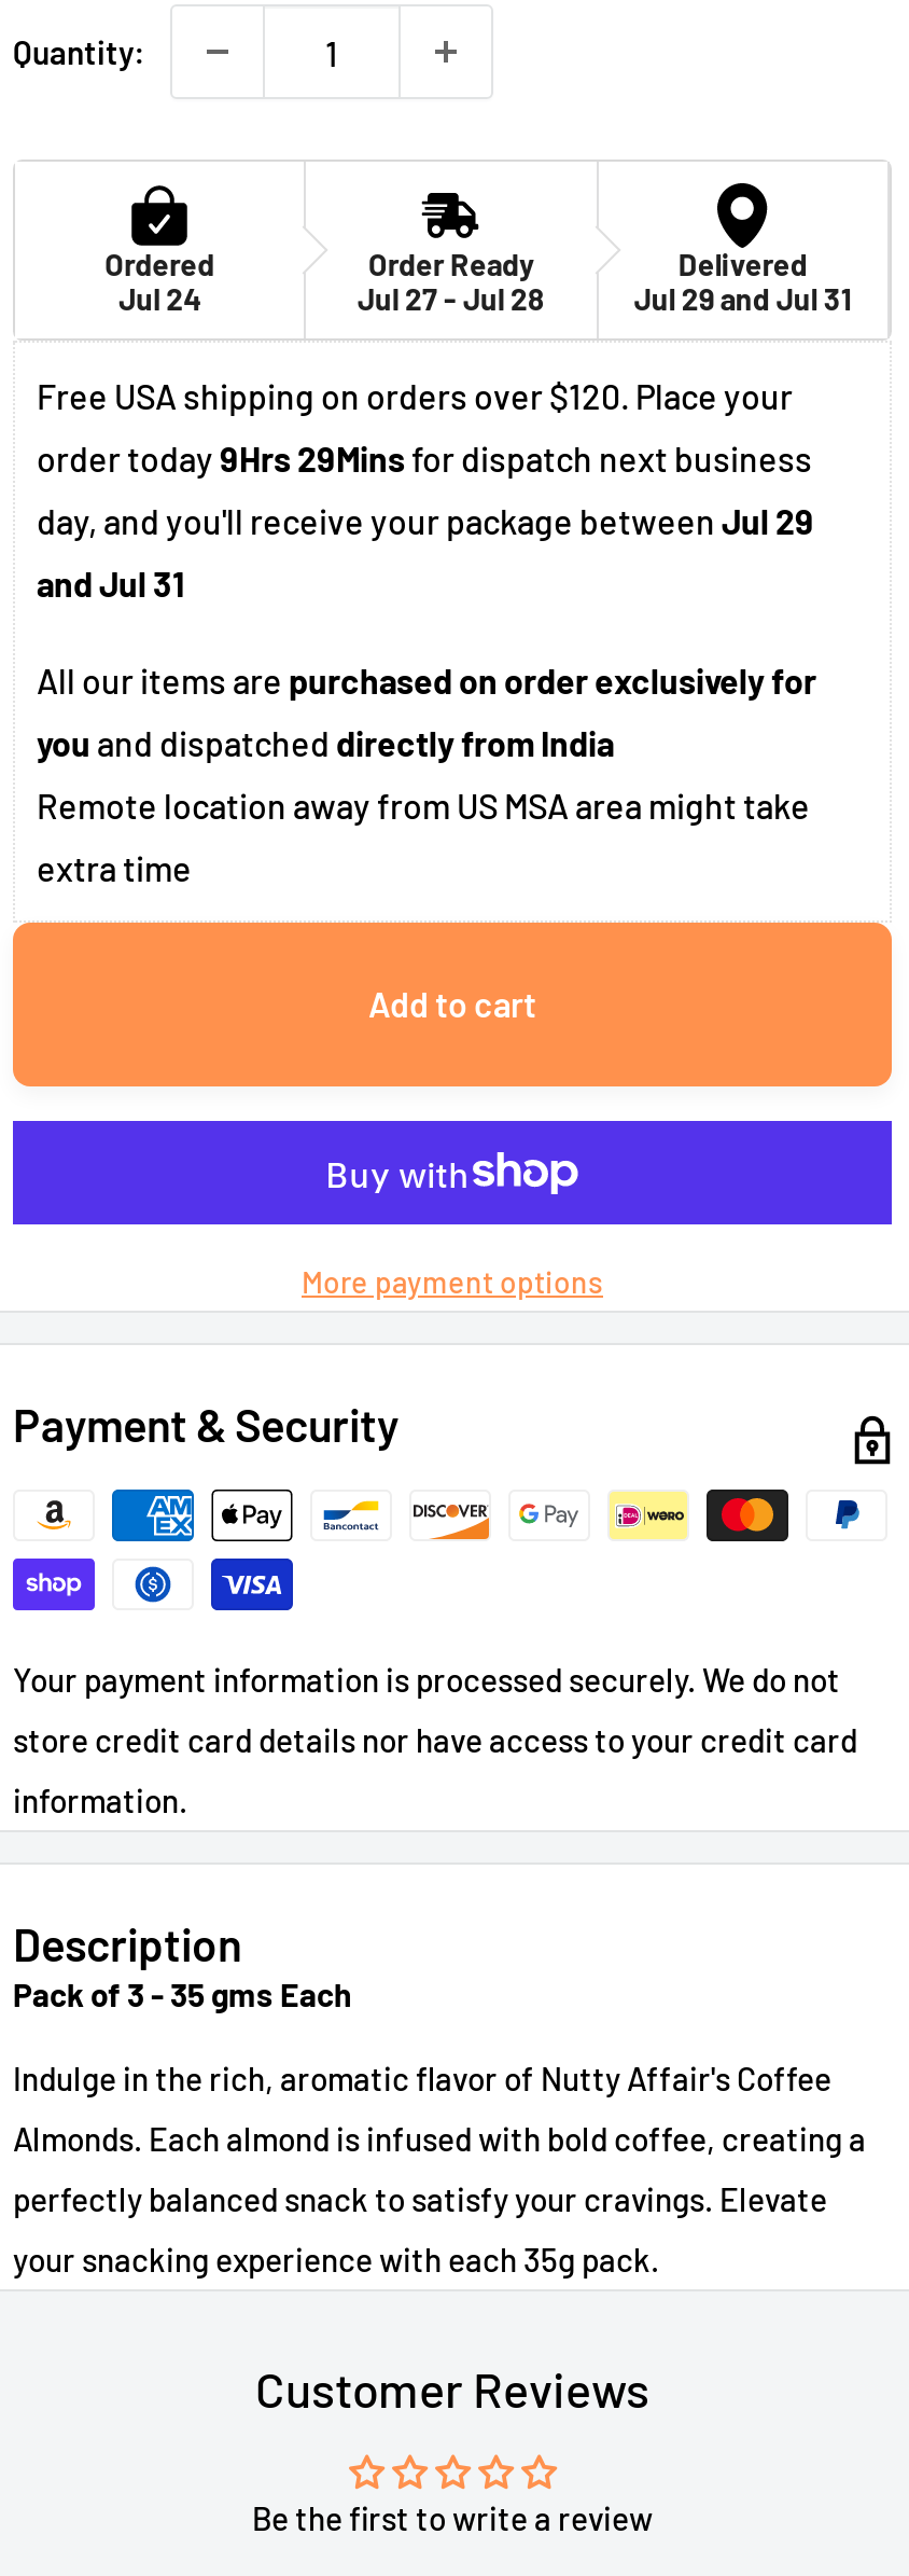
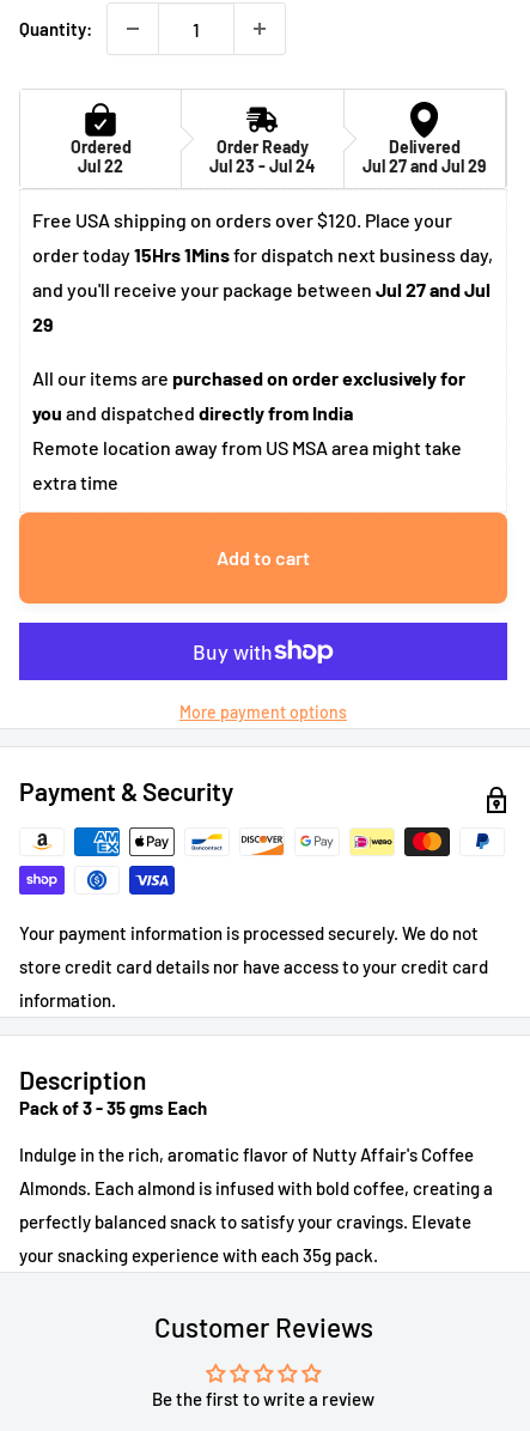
[119,280,201,317] Jul 24 -> [78,156,123,176] Jul 22
[358,280,545,317] Jul 27 - Jul 28 -> [210,156,315,176] Jul 23 - Jul 24
[634,280,851,317] Jul 29 and Jul 31 -> [363,156,486,176] Jul 27 and Jul 29
[37,438,812,479] order today 9Hrs 29Mins for dispatch next business -> [32,243,493,266] order today 15Hrs 1Mins for dispatch next business day,
[37,500,814,541] day, and you'll receive your package between Jul 29 -> [32,278,491,301] and you'll receive your package between Jul 27 and Jul
[37,563,185,604] and Jul 31 -> [32,313,54,335] 29

